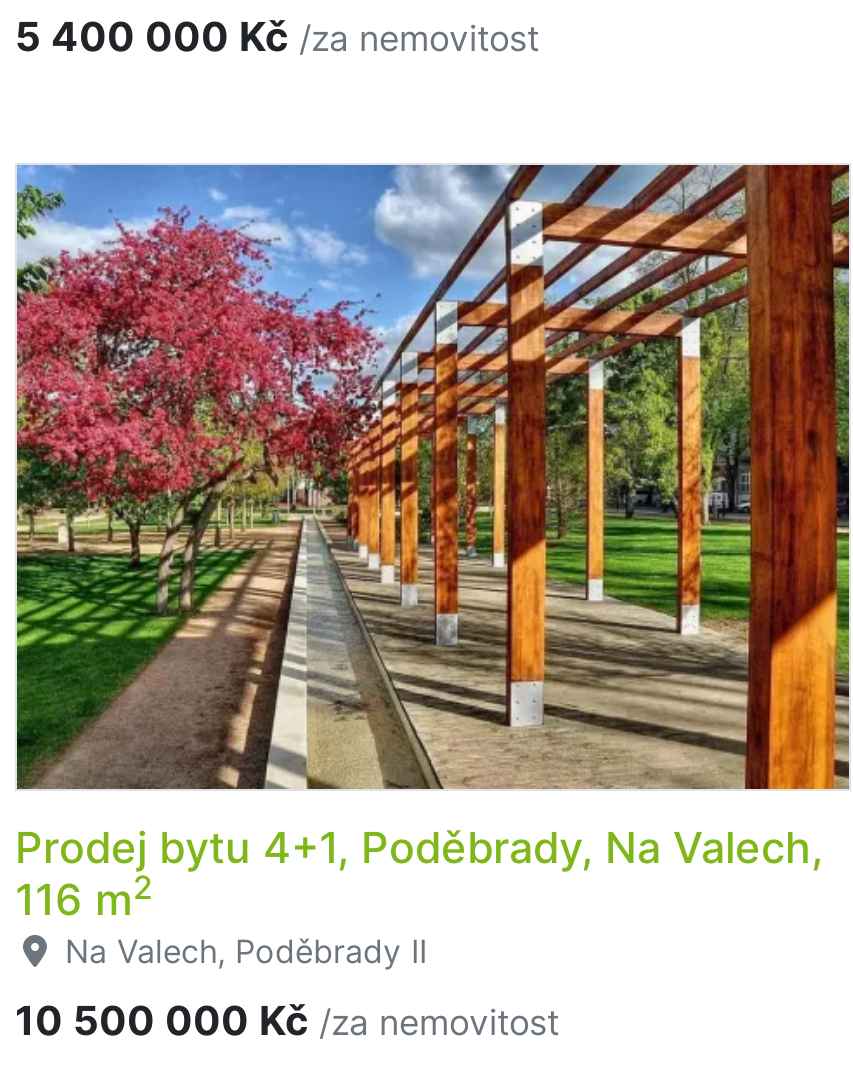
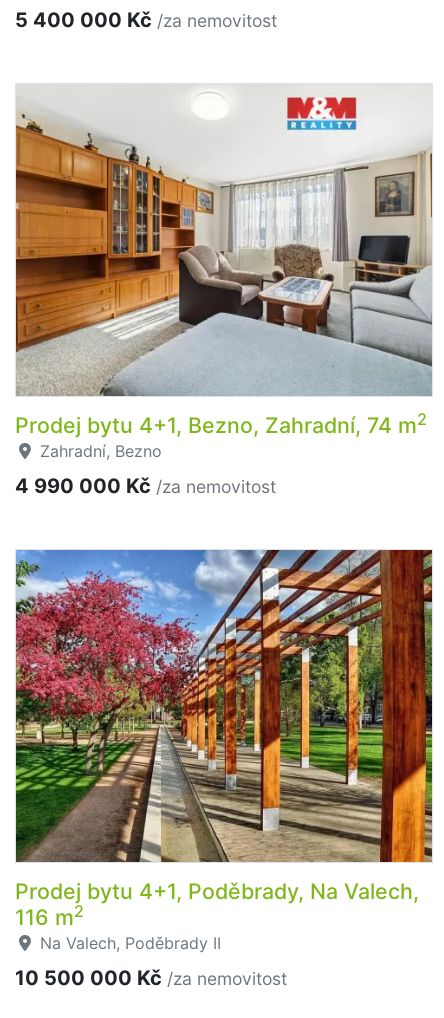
none -> [15,84,433,498] [image] | Prodej bytu 4+1, Bezno, Zahradní, 74 m2 | Zahradní, Bezno | 4 990 000 Kč /za nemovitost

